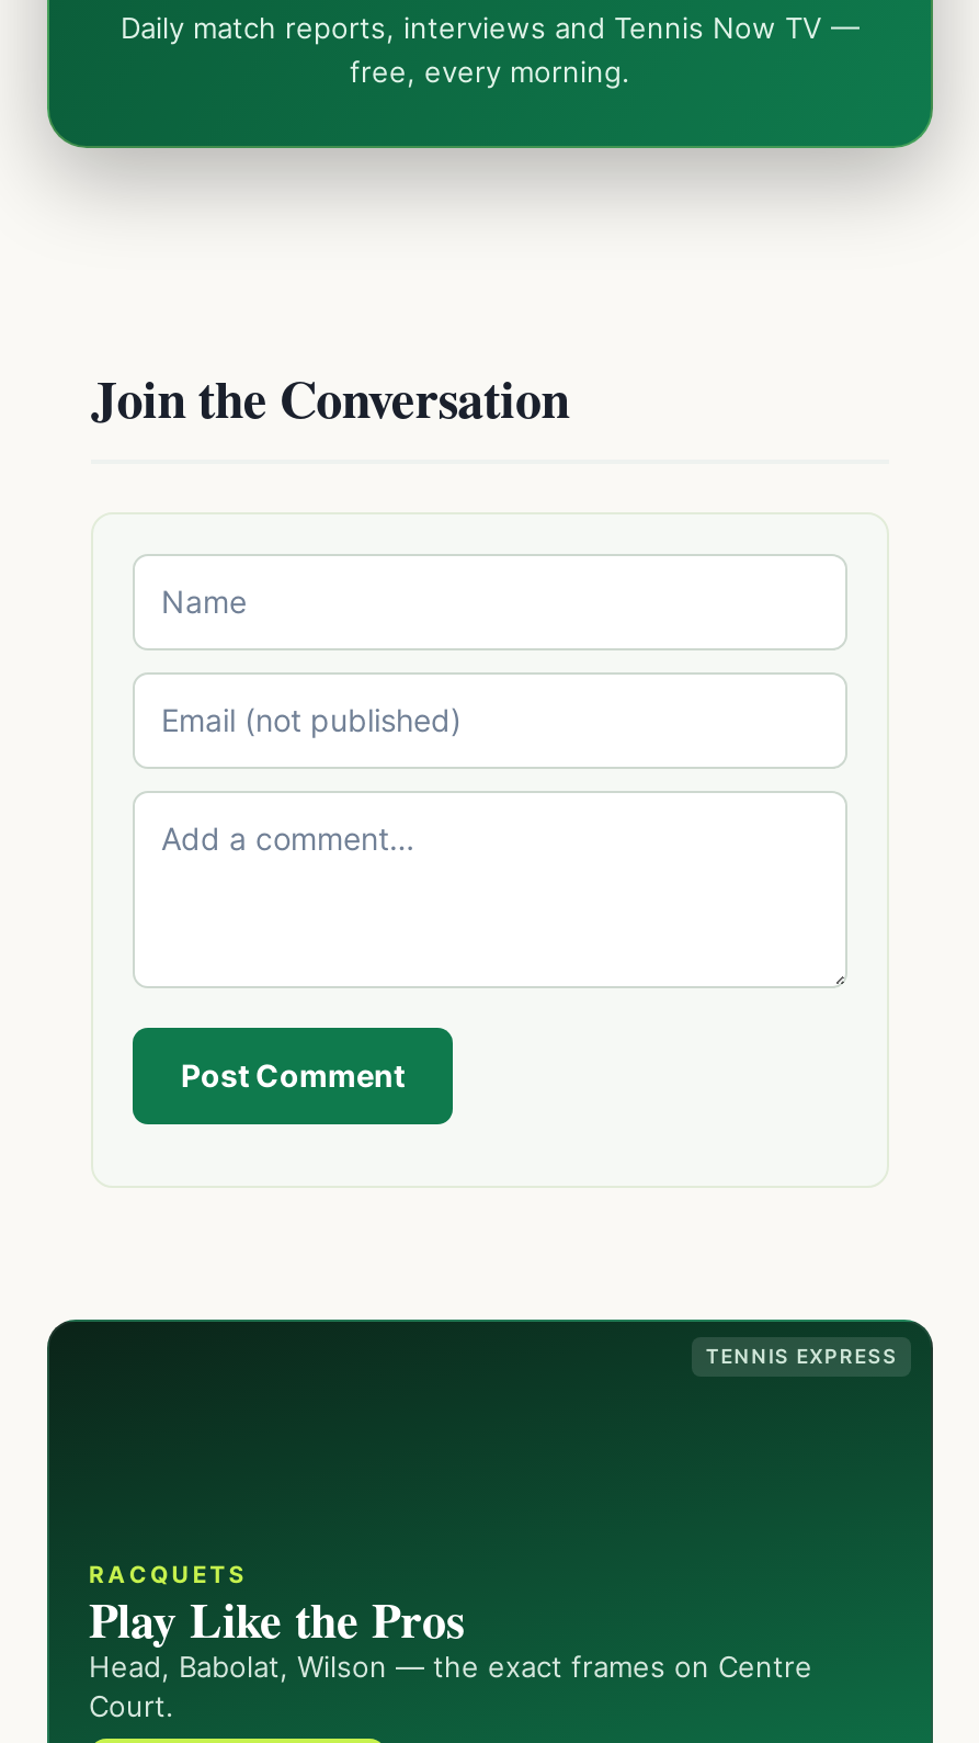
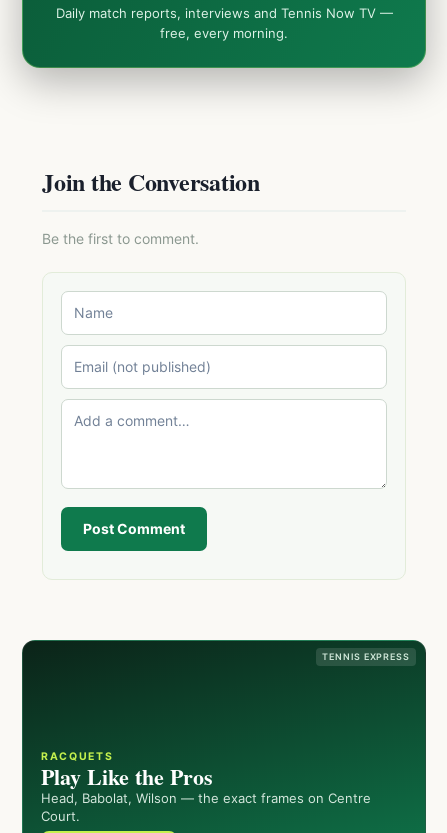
none -> [42,230,199,247] Be the first to comment.

